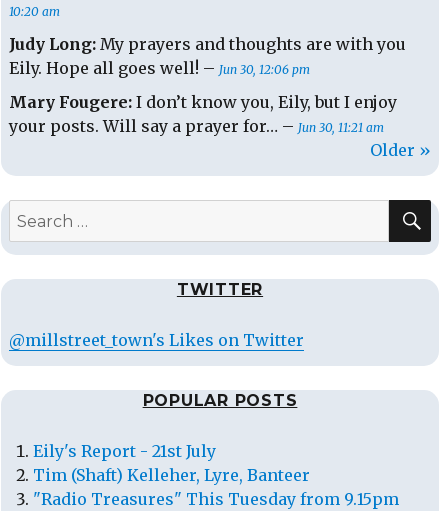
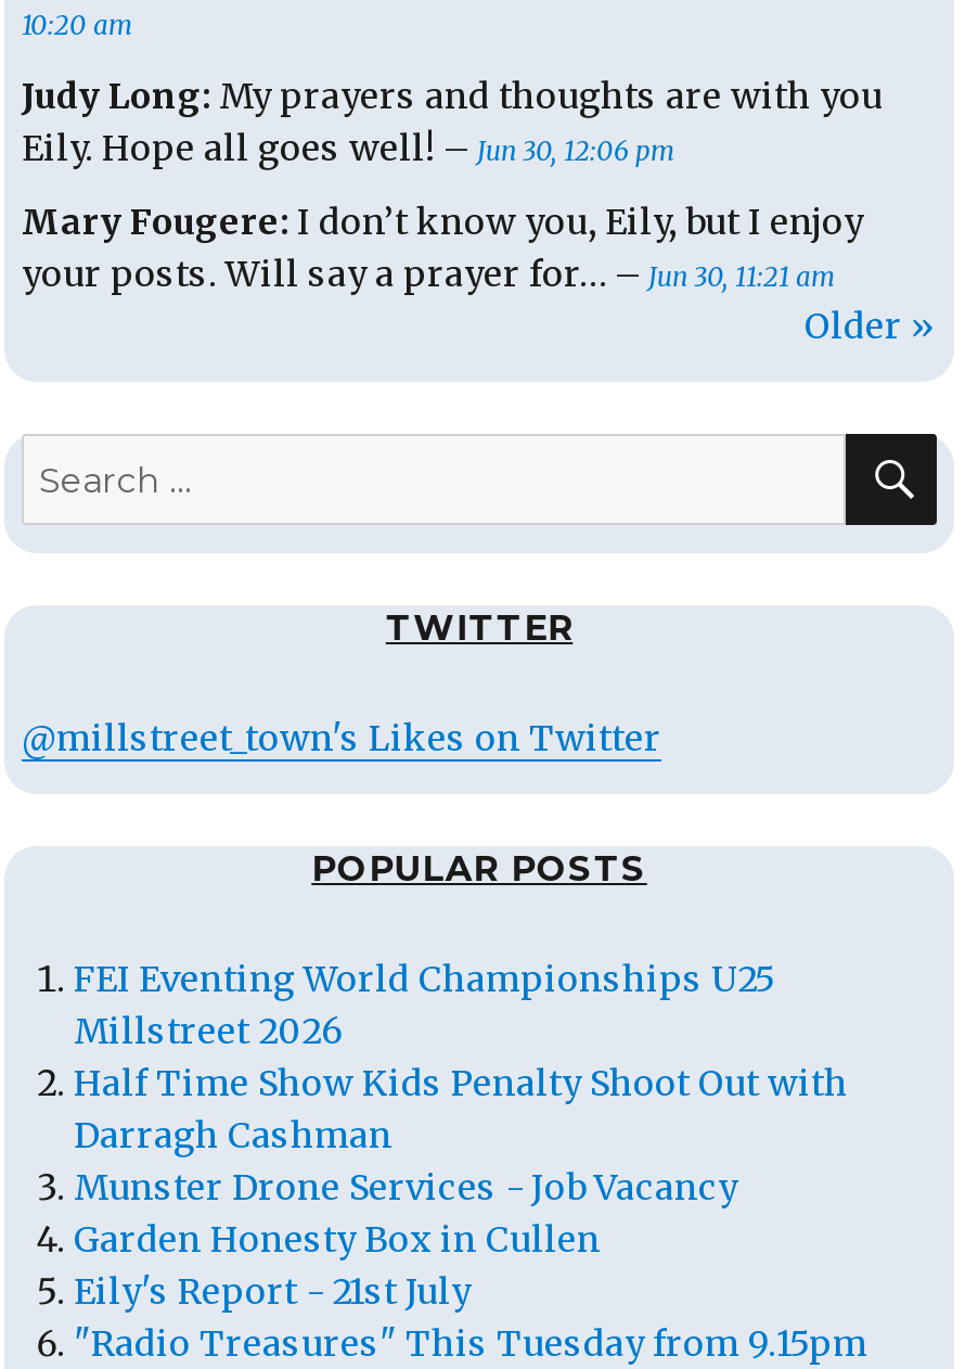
none -> [74,956,848,1260] FEI Eventing World Championships U25 | Millstreet 2026 | Half Time Show Kids Penalty Shoot Out with | Darragh Cashman | Munster Drone Services - Job Vacancy | Garden Honesty Box in Cullen
moved [33,441,216,461] -> [74,1269,471,1312]: Eily's Report - 21st July
[33,465,310,485] Tim (Shaft) Kelleher, Lyre, Banteer -> none

